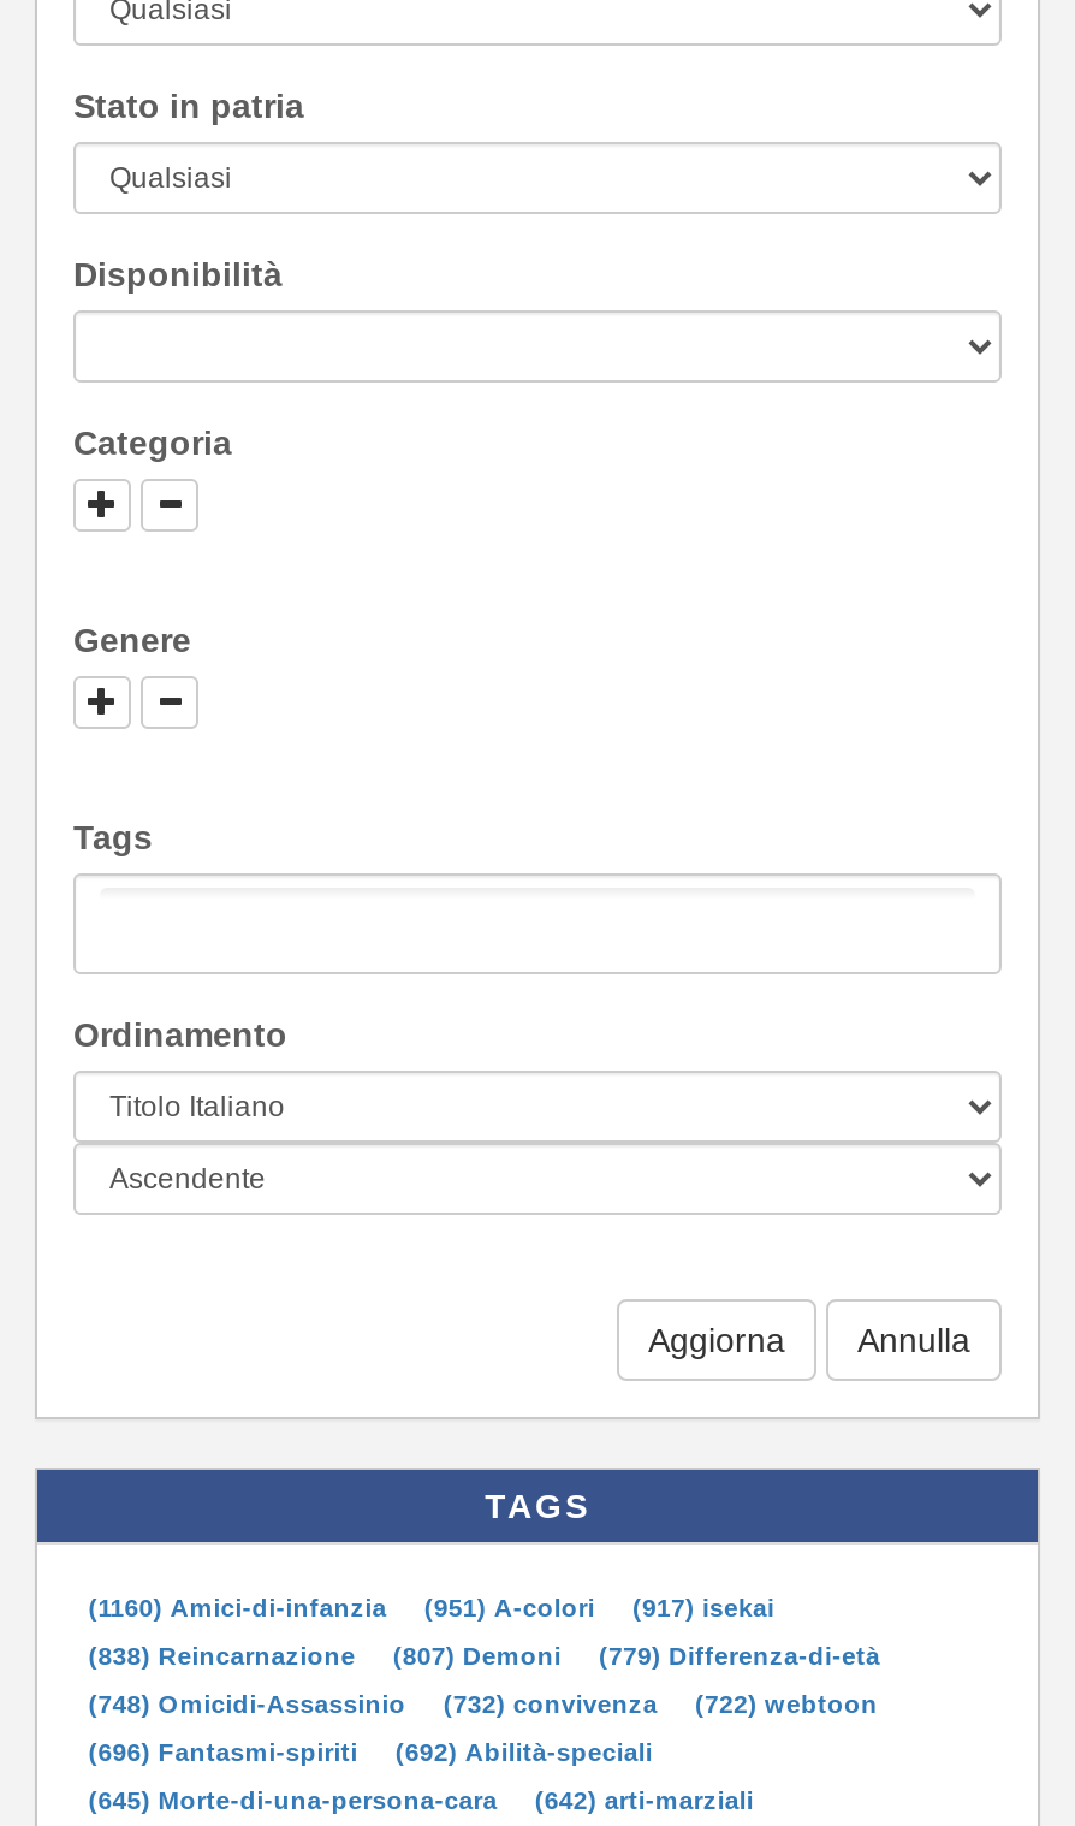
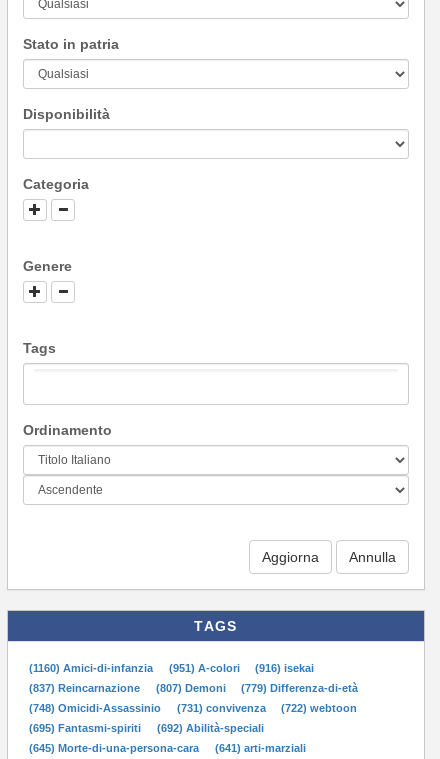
[89,1593,774,1622] (1160) Amici-di-infanzia (951) A-colori (917) isekai -> [29,662,314,674] (1160) Amici-di-infanzia (951) A-colori (916) isekai
[89,1641,363,1670] (838) Reincarnazione -> [29,682,143,694] (837) Reincarnazione
[89,1689,878,1718] (748) Omicidi-Assassinio (732) convivenza (722) webtoon -> [29,702,357,714] (748) Omicidi-Assassinio (731) convivenza (722) webtoon
[89,1737,365,1766] (696) Fantasmi-spiriti -> [29,722,144,734] (695) Fantasmi-spiriti
[535,1786,754,1814] (642) arti-marziali -> [215,742,306,754] (641) arti-marziali

